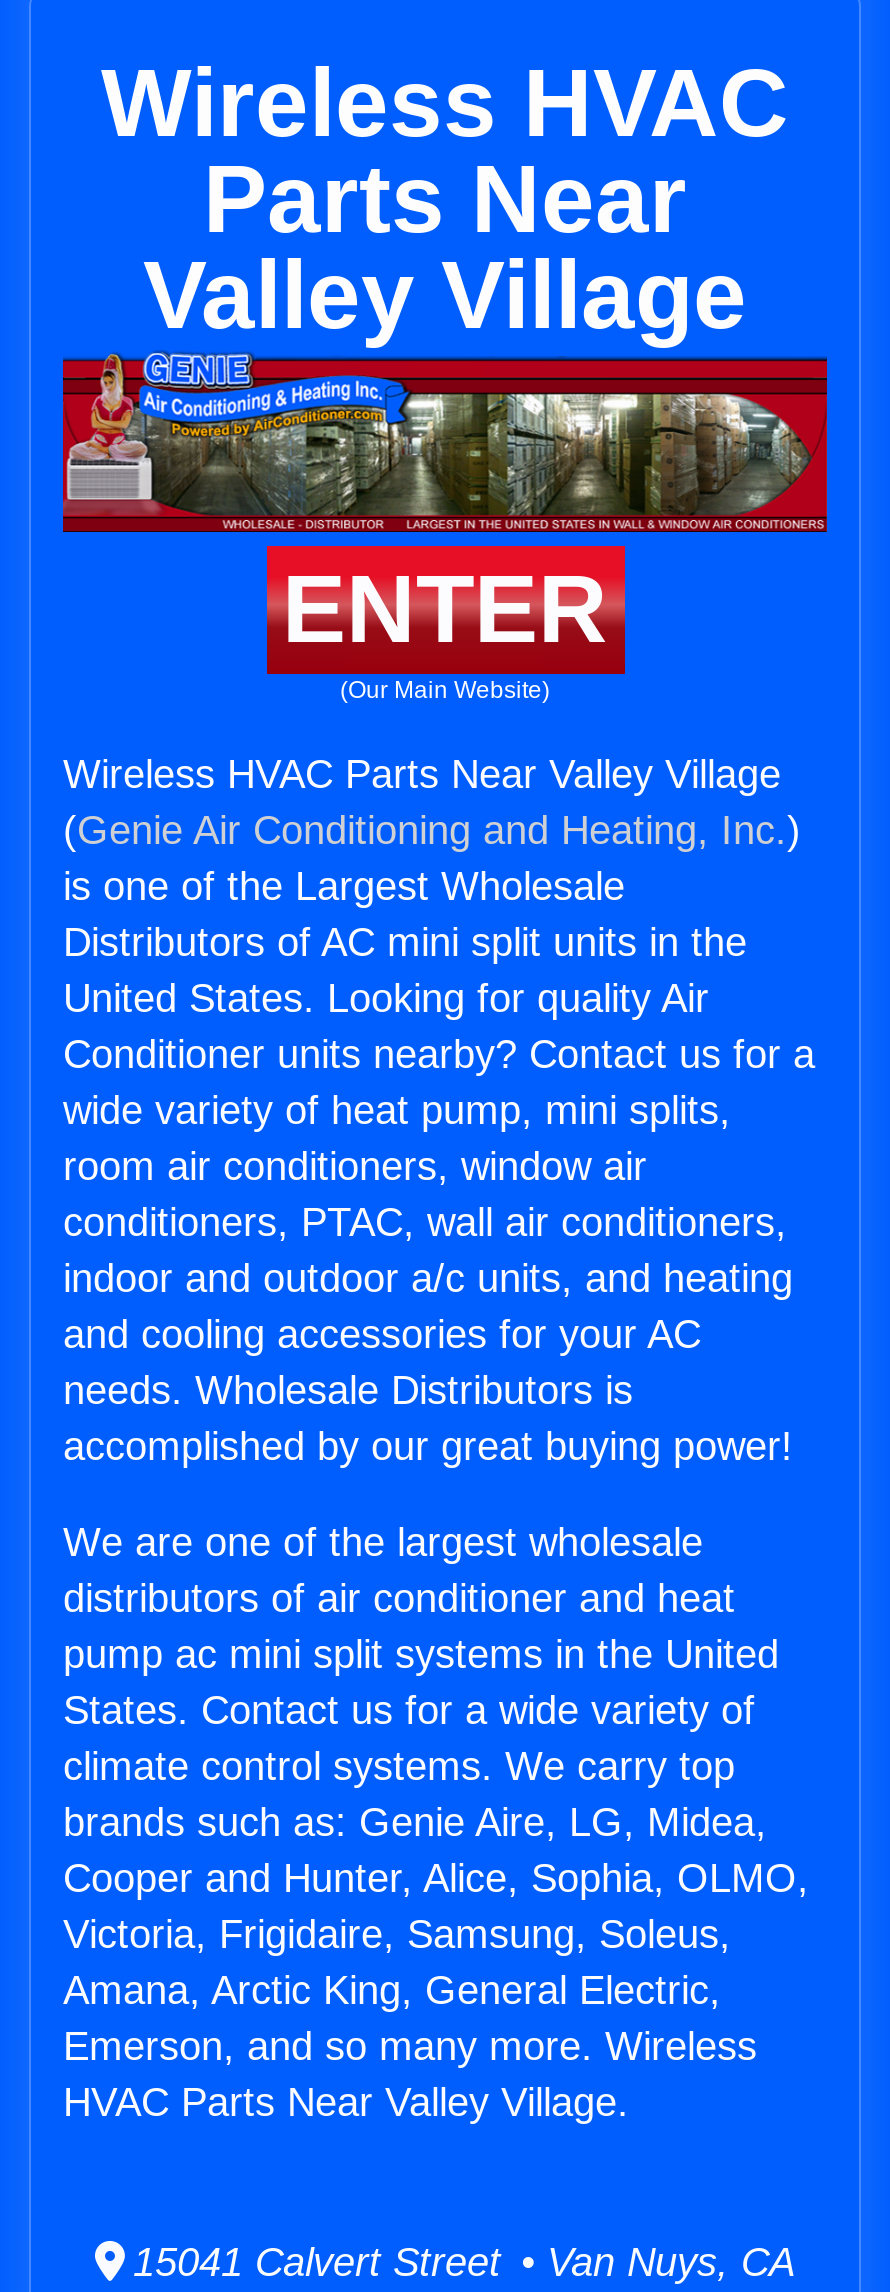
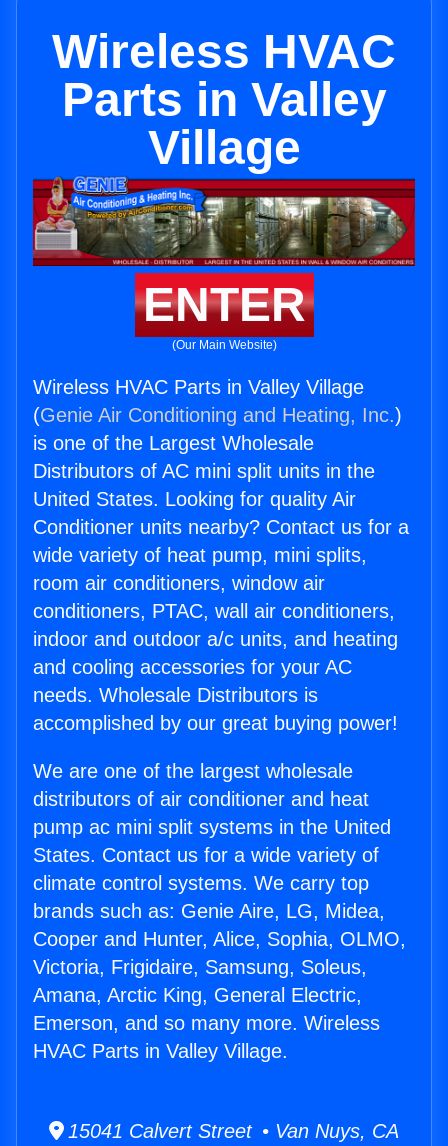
[143,146,747,348] Parts Near | Valley Village -> [61,73,386,174] Parts in Valley | Village
[63,752,781,796] Wireless HVAC Parts Near Valley Village -> [33,376,364,398] Wireless HVAC Parts in Valley Village
[63,2080,629,2124] HVAC Parts Near Valley Village. -> [33,1040,288,1062] HVAC Parts in Valley Village.

